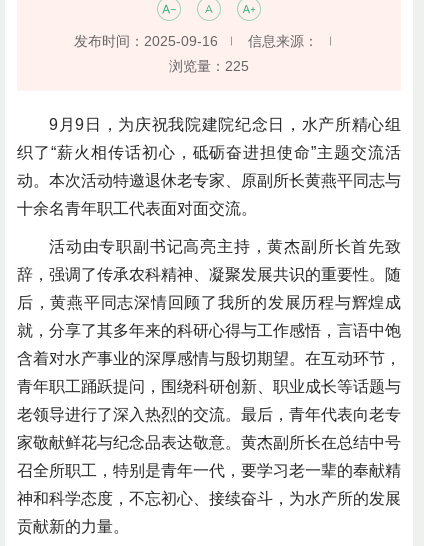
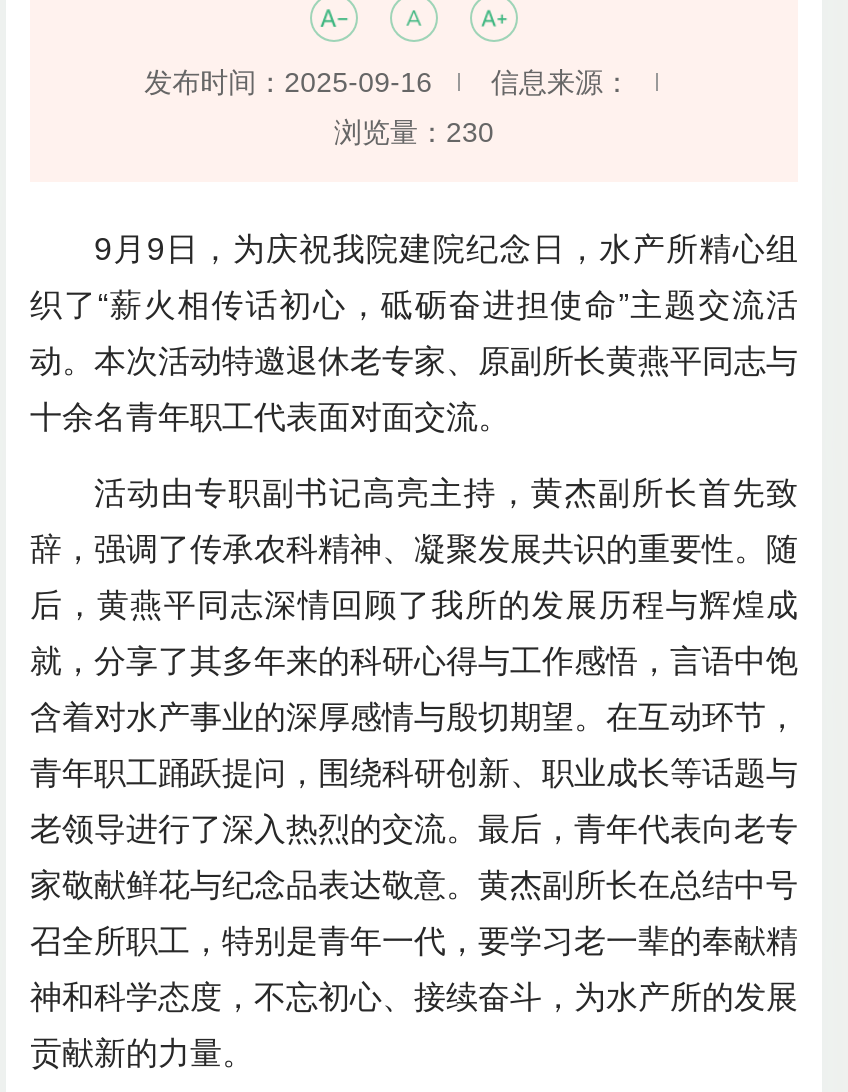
[169,58,249,74] 浏览量：225 -> [334,116,494,148] 浏览量：230

